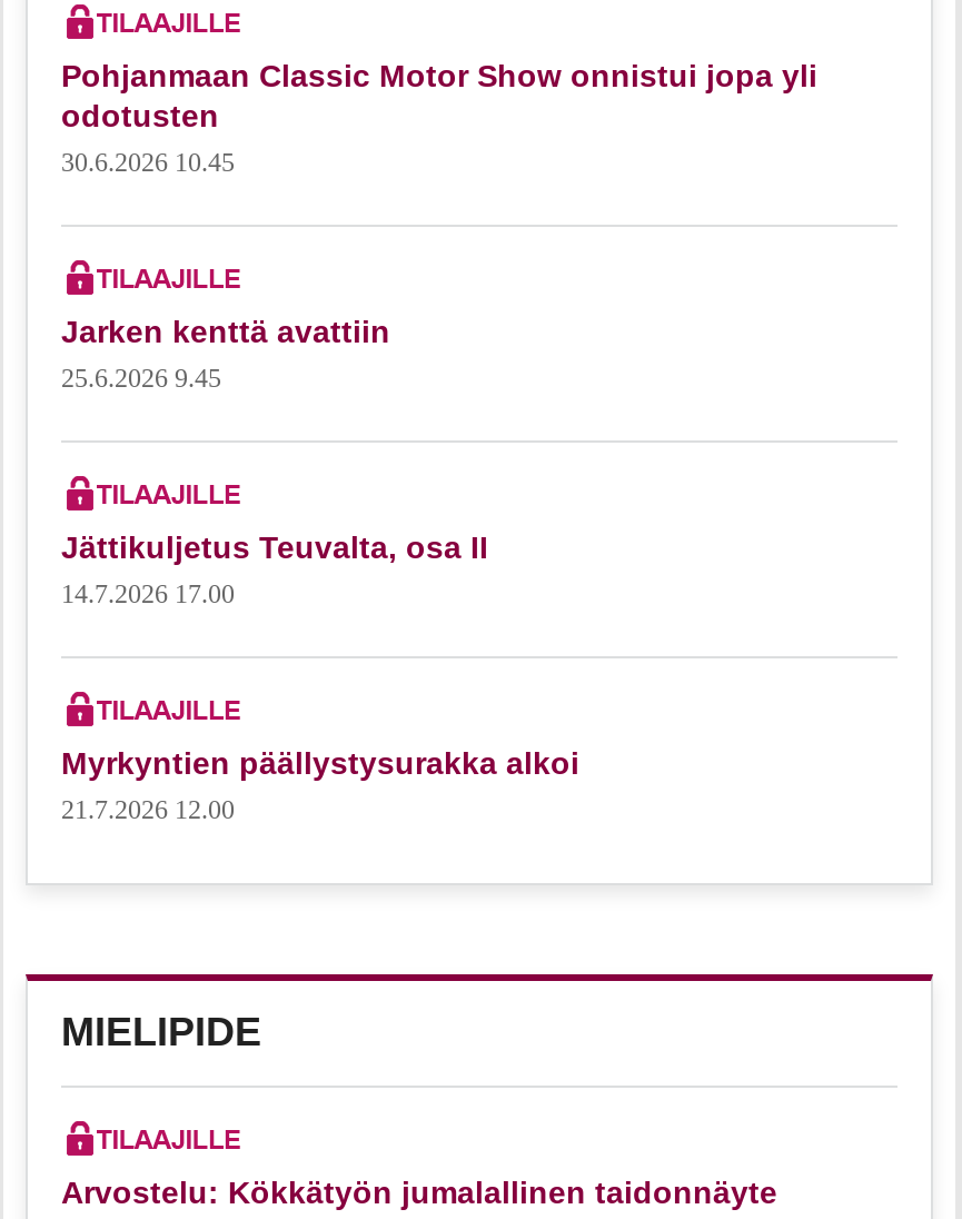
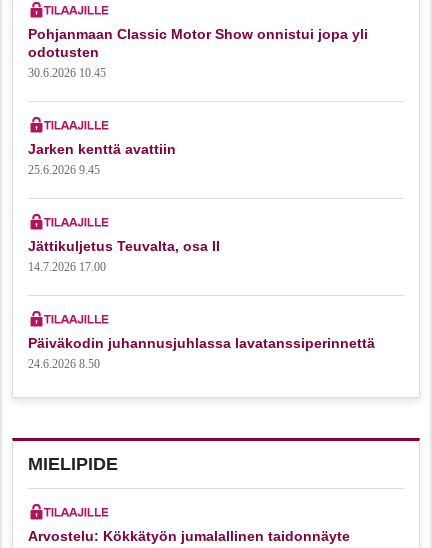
[61,744,579,824] Myrkyntien päällystysurakka alkoi | 21.7.2026 12.00 -> [28,334,375,370] Päiväkodin juhannusjuhlassa lavatanssiperinnettä | 24.6.2026 8.50

